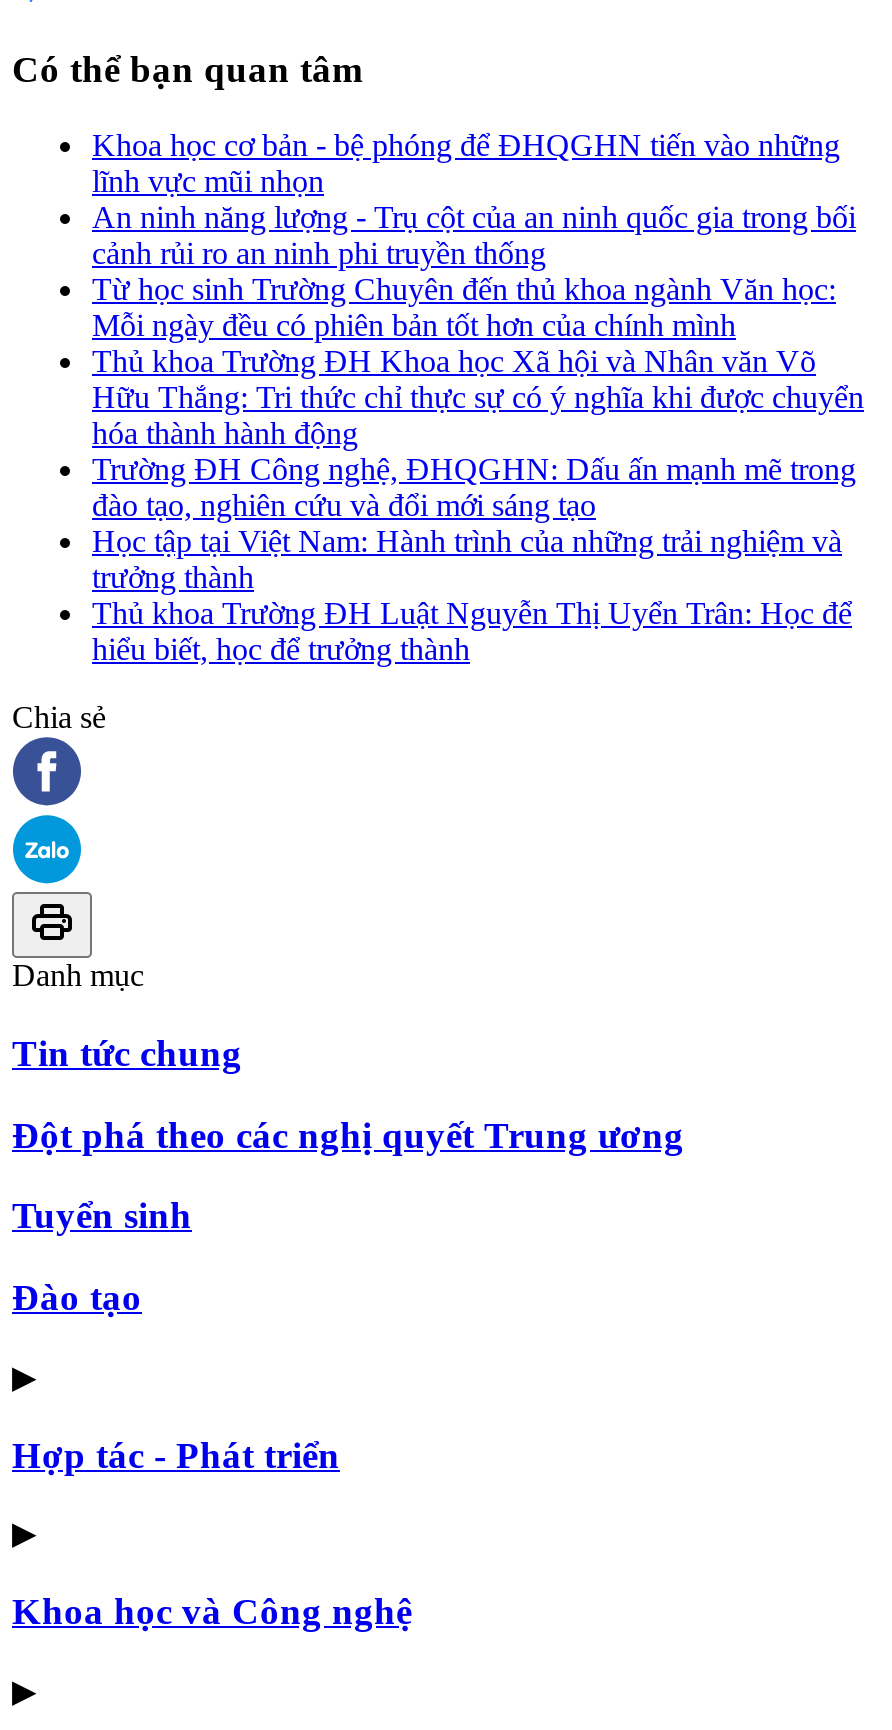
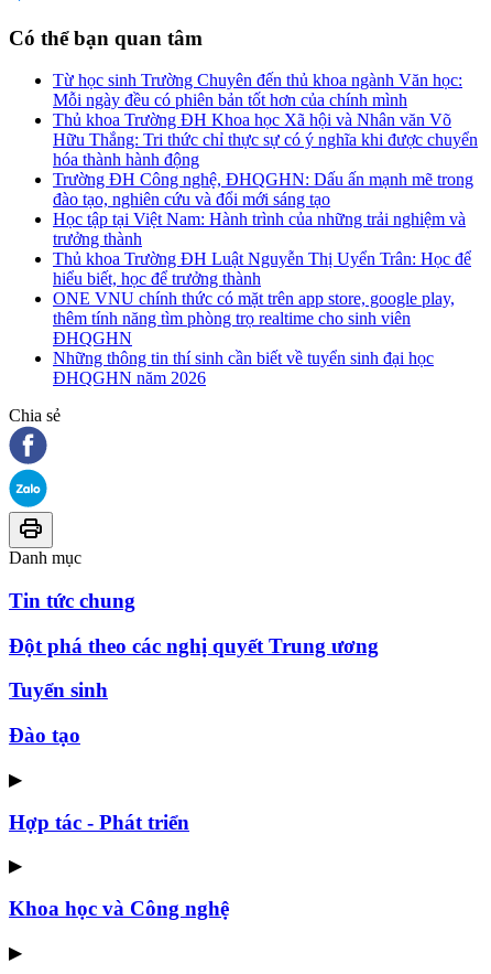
[92,128,856,270] Khoa học cơ bản - bệ phóng để ĐHQGHN tiến vào những | lĩnh vực mũi nhọn | An ninh năng lượng - Trụ cột của an ninh quốc gia trong bối | cảnh rủi ro an ninh phi truyền thống -> none
moved [92,272,864,666] -> [53,71,478,288]: Từ học sinh Trường Chuyên đến thủ khoa ngành Văn học: | Mỗi ngày đều có phiên bản tốt hơn của chính mình | Thủ khoa Trường ĐH Khoa học Xã hội và Nhân văn Võ | ... | Thủ khoa Trường ĐH Luật Nguyễn Thị Uyển Trân: Học để | hiểu biết, học để trưởng thành
none -> [53,289,455,387] ONE VNU chính thức có mặt trên app store, google play, | thêm tính năng tìm phòng trọ realtime cho sinh viên | ĐHQGHN | Những thông tin thí sinh cần biết về tuyển sinh đại học | ĐHQGHN năm 2026

